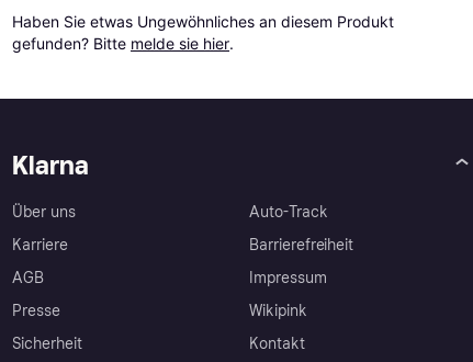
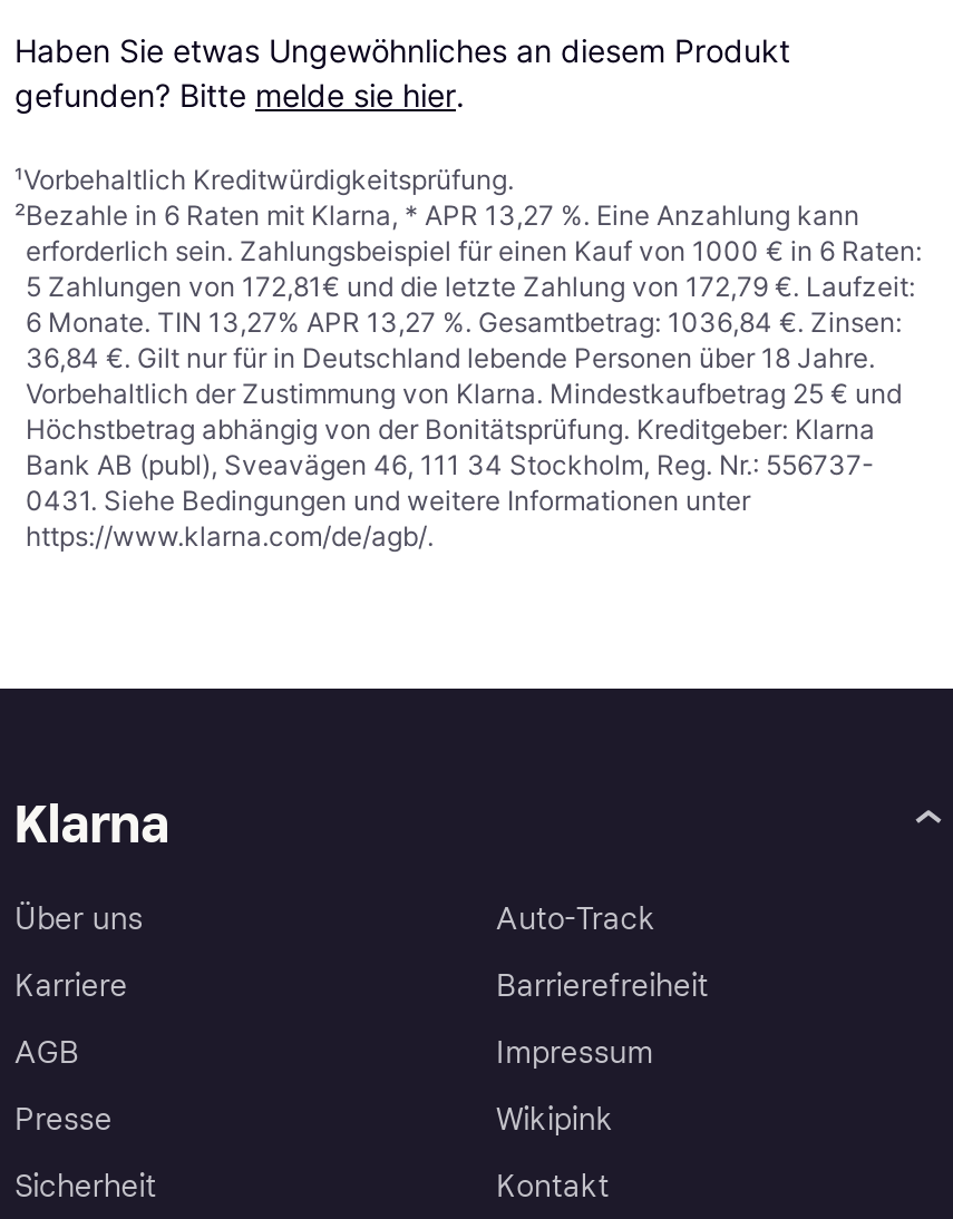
none -> [14,162,922,552] ¹Vorbehaltlich Kreditwürdigkeitsprüfung. | ²Bezahle in 6 Raten mit Klarna, * APR 13,27 %. Eine Anzahlung kann | erforderlich sein. Zahlungsbeispiel für einen Kauf von 1000 € in 6 Raten: | 5 Zahlungen von 172,81€ und die letzte Zahlung von 172,79 €. Laufzeit: | 6 Monate. TIN 13,27% APR 13,27 %. Gesamtbetrag: 1036,84 €. Zinsen: | 36,84 €. Gilt nur für in Deutschland lebende Personen über 18 Jahre. | Vorbehaltlich der Zustimmung von Klarna. Mindestkaufbetrag 25 € und | Höchstbetrag abhängig von der Bonitätsprüfung. Kreditgeber: Klarna | Bank AB (publ), Sveavägen 46, 111 34 Stockholm, Reg. Nr.: 556737- | 0431. Siehe Bedingungen und weitere Informationen unter | https://www.klarna.com/de/agb/.

